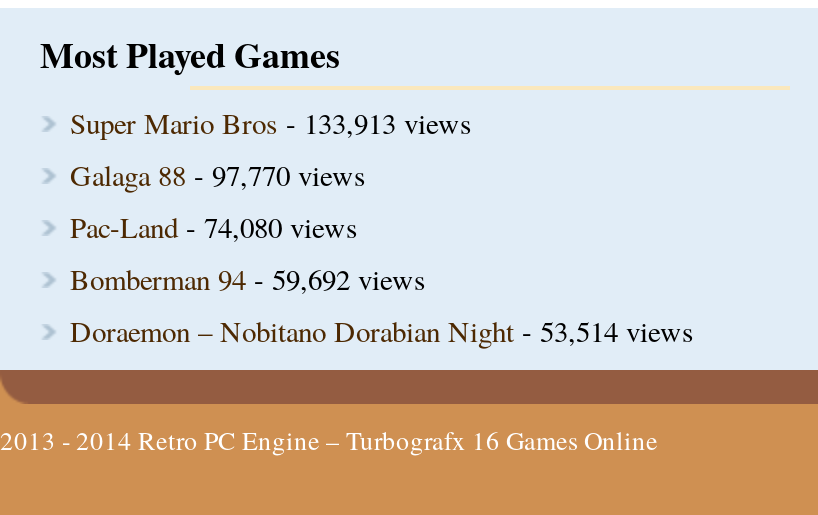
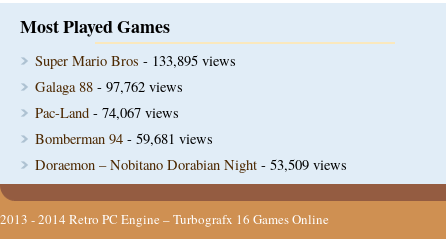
[70,104,472,142] Super Mario Bros - 133,913 views -> [35,51,236,70] Super Mario Bros - 133,895 views
[70,156,366,194] Galaga 88 - 97,770 views -> [35,77,183,96] Galaga 88 - 97,762 views
[70,208,358,246] Pac-Land - 74,080 views -> [35,103,179,122] Pac-Land - 74,067 views
[70,260,426,298] Bomberman 94 - 59,692 views -> [35,129,213,148] Bomberman 94 - 59,681 views
[70,312,694,350] Doraemon – Nobitano Dorabian Night - 53,514 views -> [35,155,347,174] Doraemon – Nobitano Dorabian Night - 53,509 views

